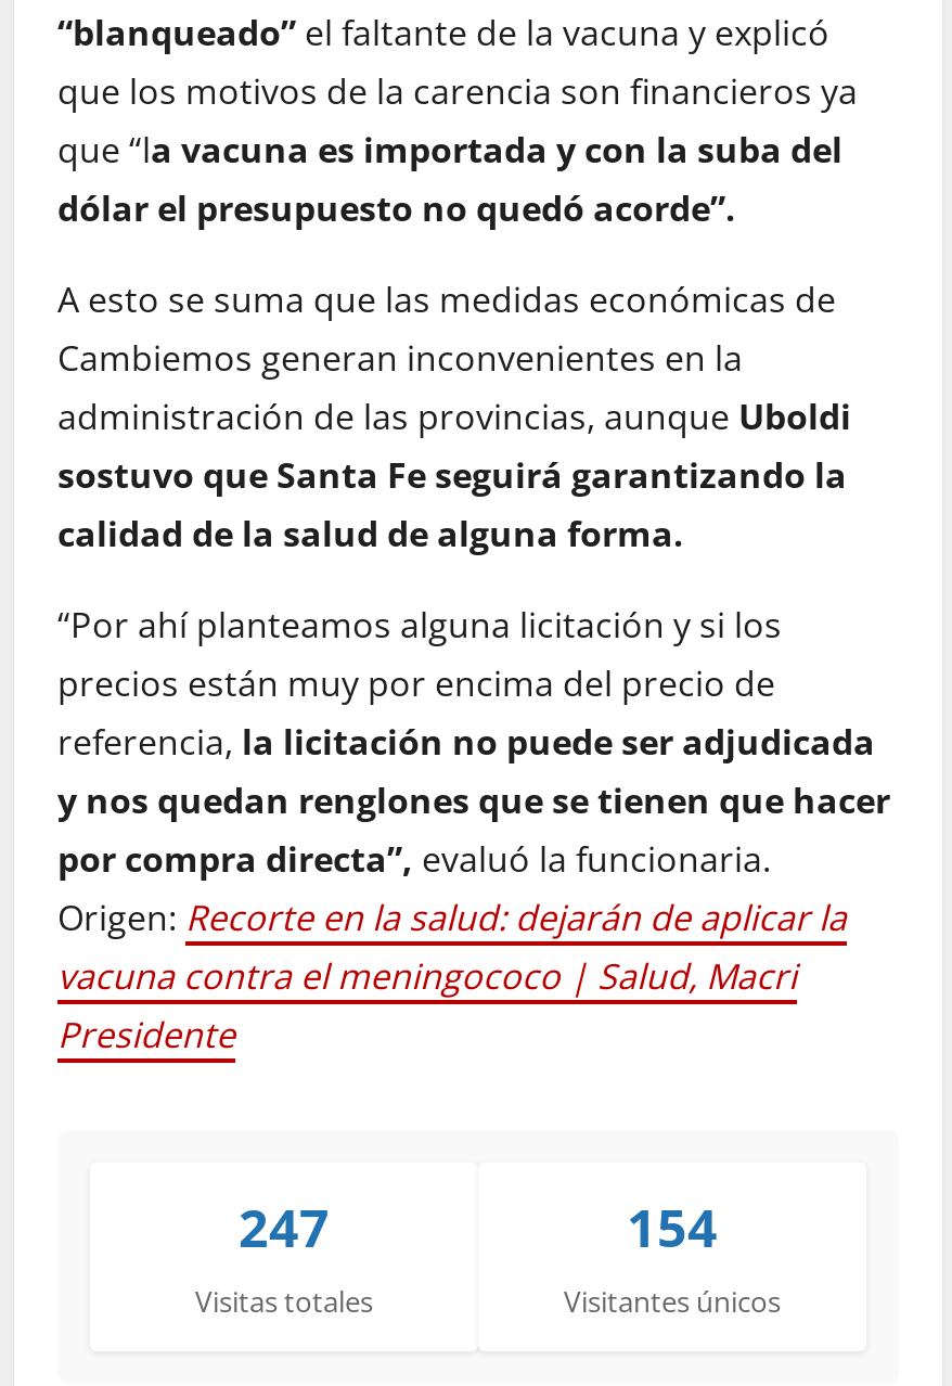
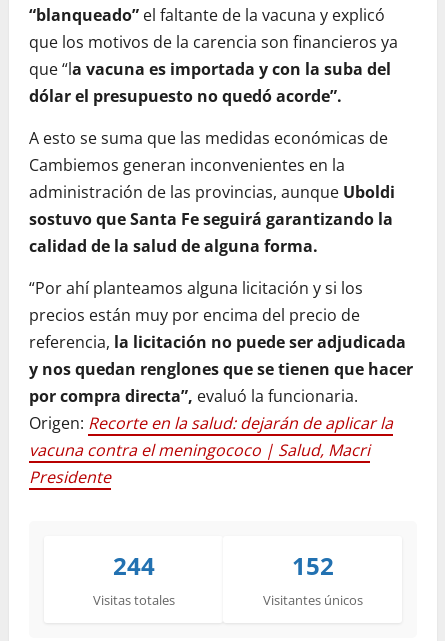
[239,1191,330,1262] 247 -> [112,549,154,582] 244
[627,1191,718,1262] 154 -> [291,549,333,582] 152

